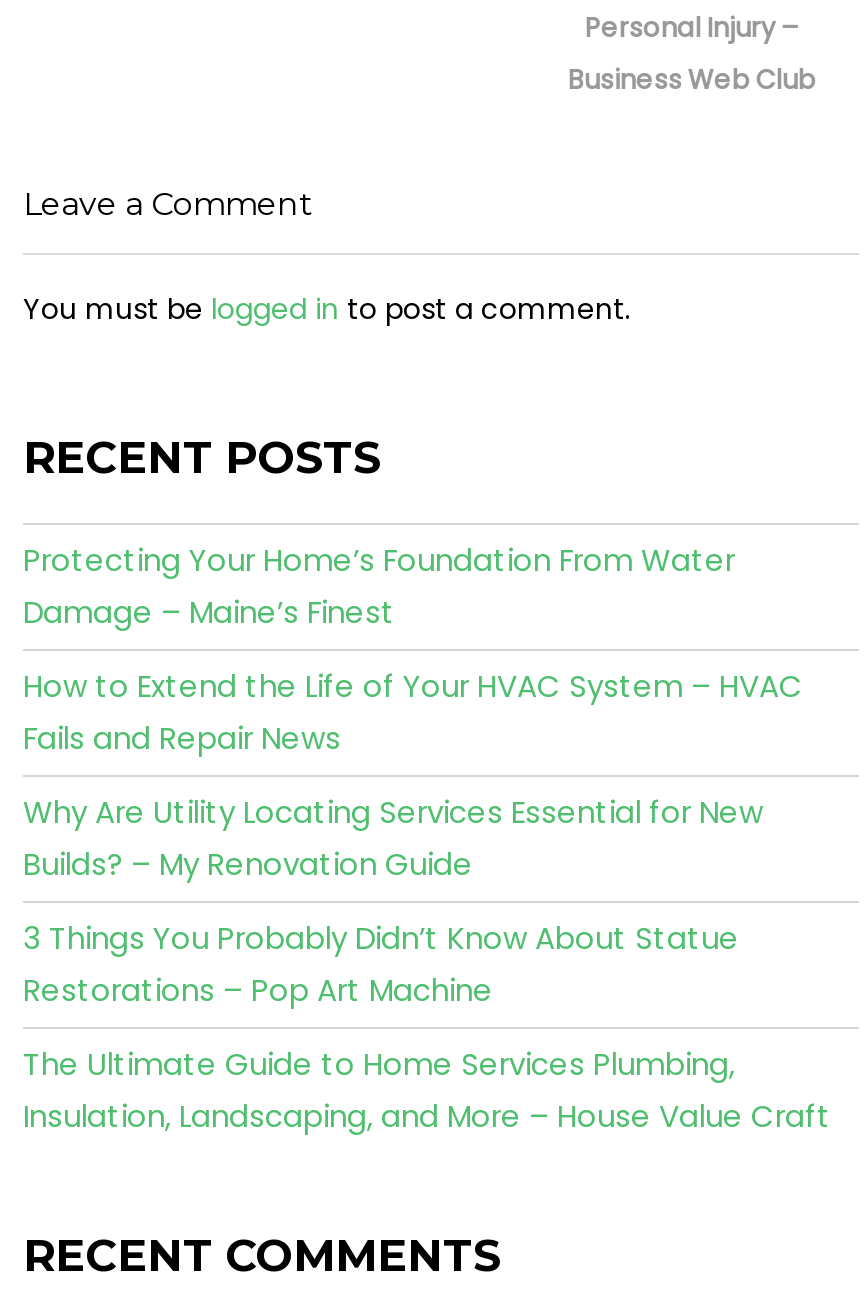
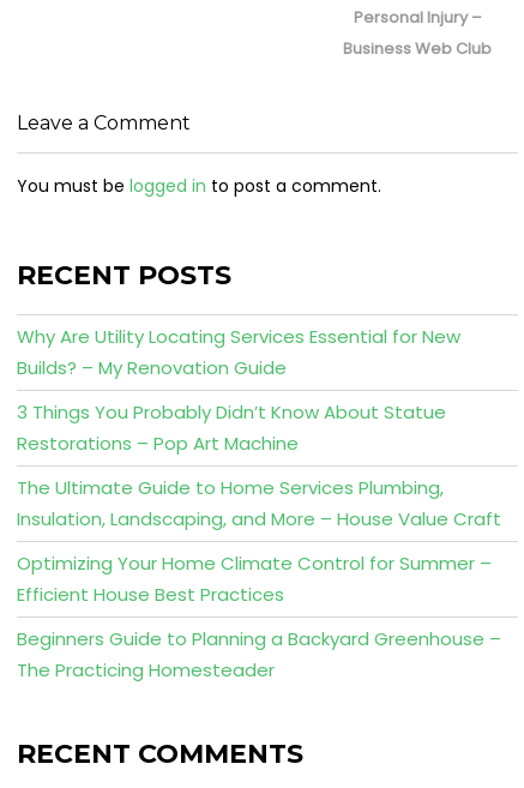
[23,539,803,759] Protecting Your Home’s Foundation From Water | Damage – Maine’s Finest | How to Extend the Life of Your HVAC System – HVAC | Fails and Repair News -> none
moved [23,791,831,1137] -> [17,324,501,531]: Why Are Utility Locating Services Essential for New | Builds? – My Renovation Guide | 3 Things You Probably Didn’t Know About Statue | Restorations – Pop Art Machine | The Ultimate Guide to Home Services Plumbing, | Insulation, Landscaping, and More – House Value Craft
none -> [17,551,501,682] Optimizing Your Home Climate Control for Summer – | Efficient House Best Practices | Beginners Guide to Planning a Backyard Greenhouse – | The Practicing Homesteader

